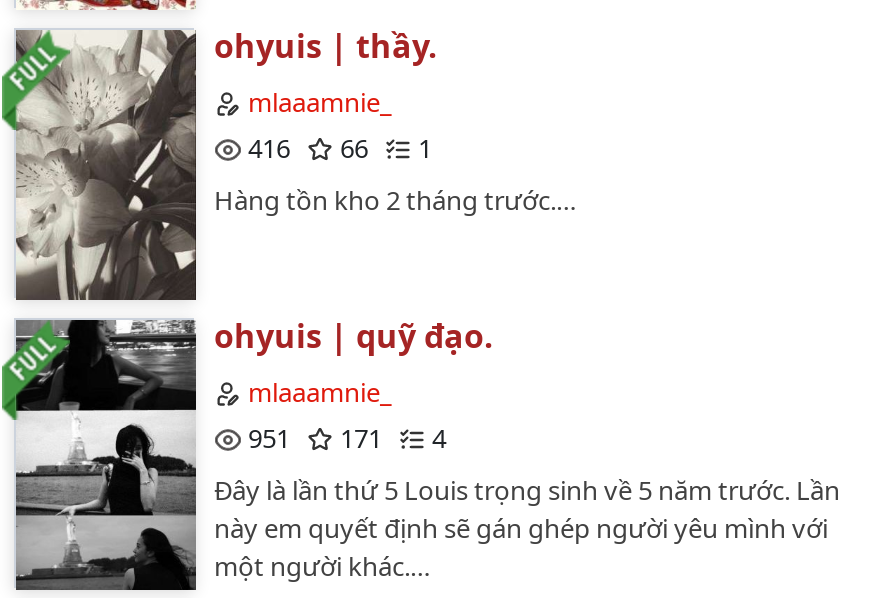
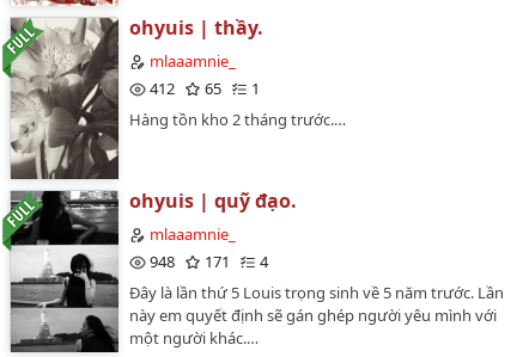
[248,130,290,166] 416 -> [150,78,175,99] 412
[340,130,368,166] 66 -> [205,78,221,99] 65
[248,420,446,456] 951 171 4 -> [150,251,268,272] 948 171 4

